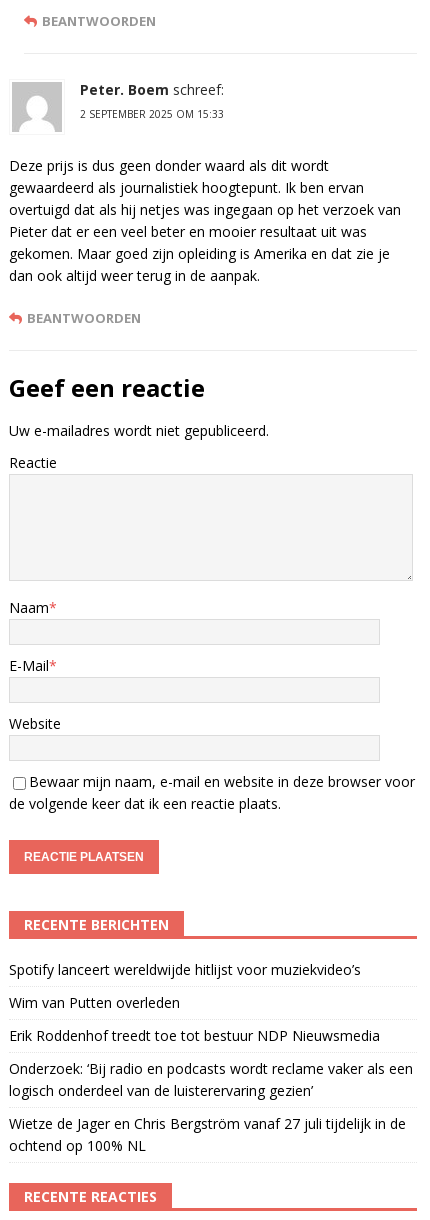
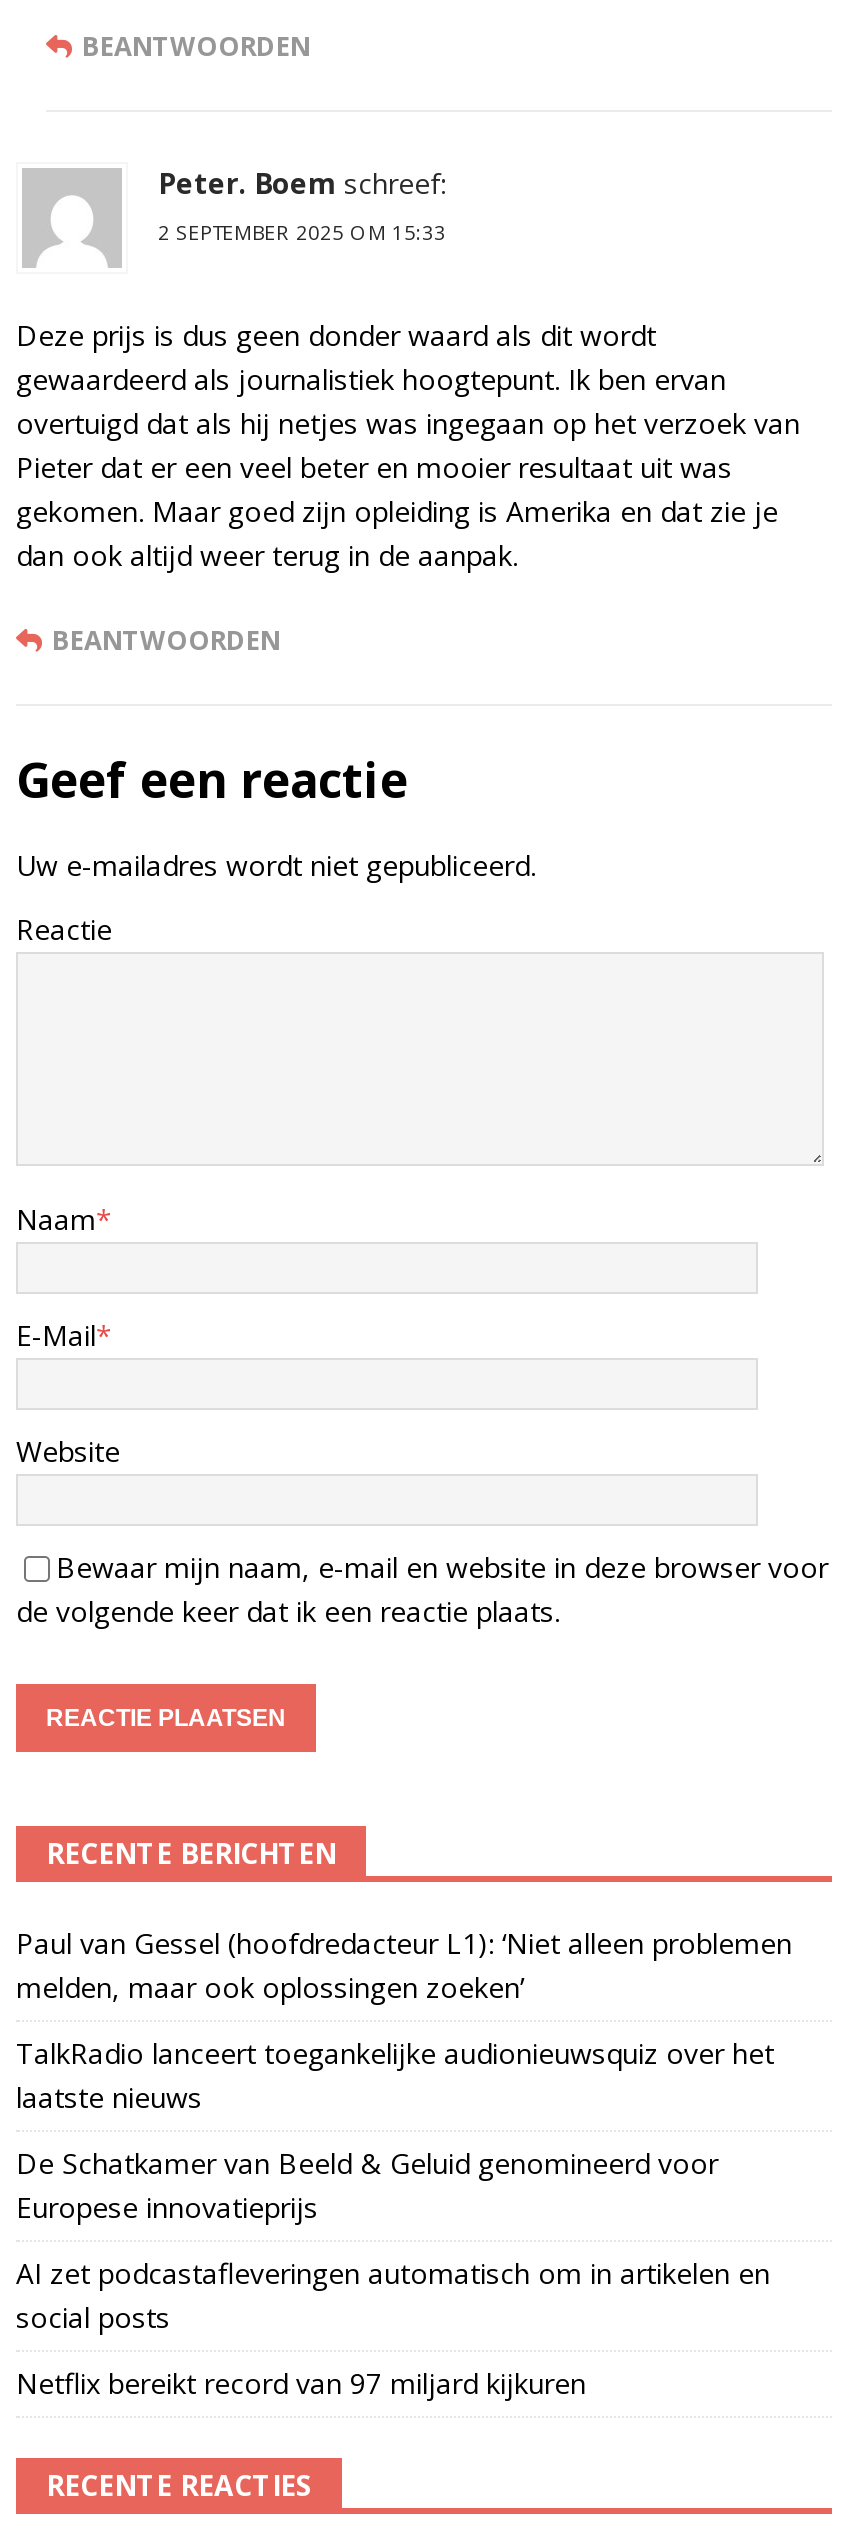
[9,960,361,979] Spotify lanceert wereldwijde hitlijst voor muziekvideo’s -> [16,1923,792,2005] Paul van Gessel (hoofdredacteur L1): ‘Niet alleen problemen | melden, maar ook oplossingen zoeken’
[9,993,180,1012] Wim van Putten overleden -> [16,2033,774,2115] TalkRadio lanceert toegankelijke audionieuwsquiz over het | laatste nieuws
[9,1026,380,1045] Erik Roddenhof treedt toe tot bestuur NDP Nieuwsmedia -> [16,2143,718,2225] De Schatkamer van Beeld & Geluid genomineerd voor | Europese innovatieprijs
[9,1059,413,1100] Onderzoek: ‘Bij radio en podcasts wordt reclame vaker als een | logisch onderdeel van de luisterervaring gezien’ -> [16,2253,770,2335] AI zet podcastafleveringen automatisch om in artikelen en | social posts
[9,1114,406,1155] Wietze de Jager en Chris Bergström vanaf 27 juli tijdelijk in de | ochtend op 100% NL -> [16,2363,586,2401] Netflix bereikt record van 97 miljard kijkuren

